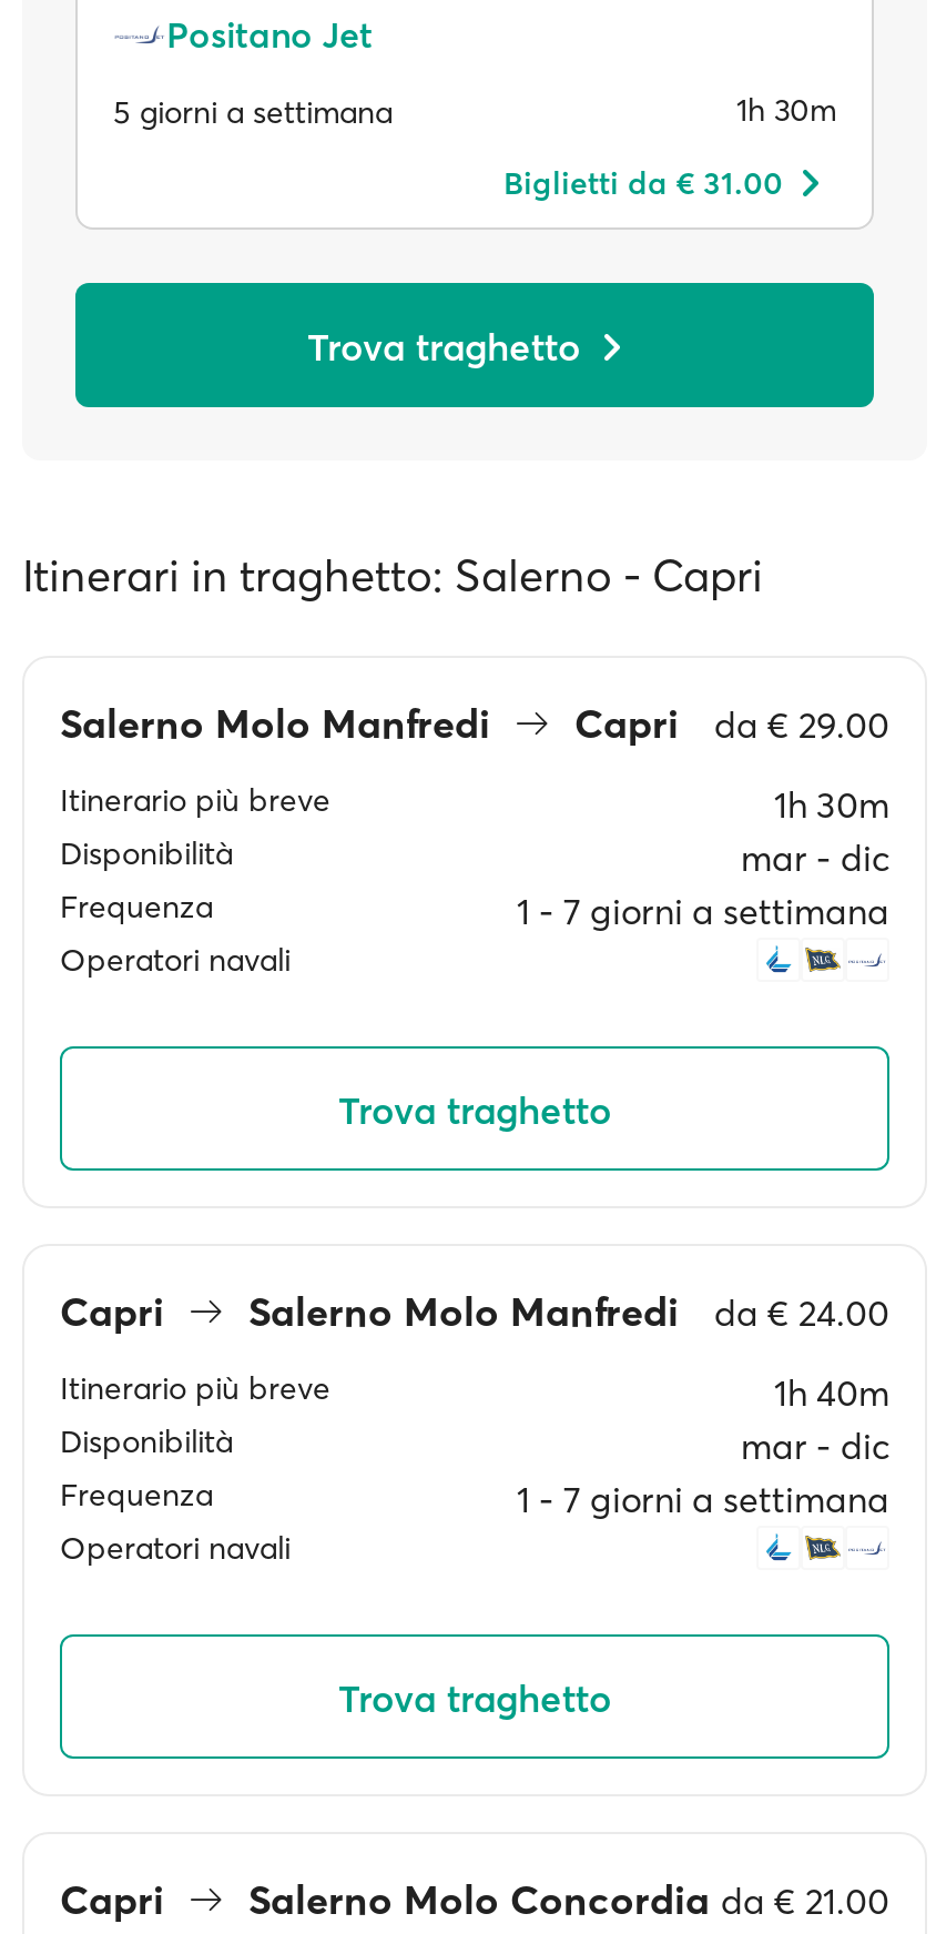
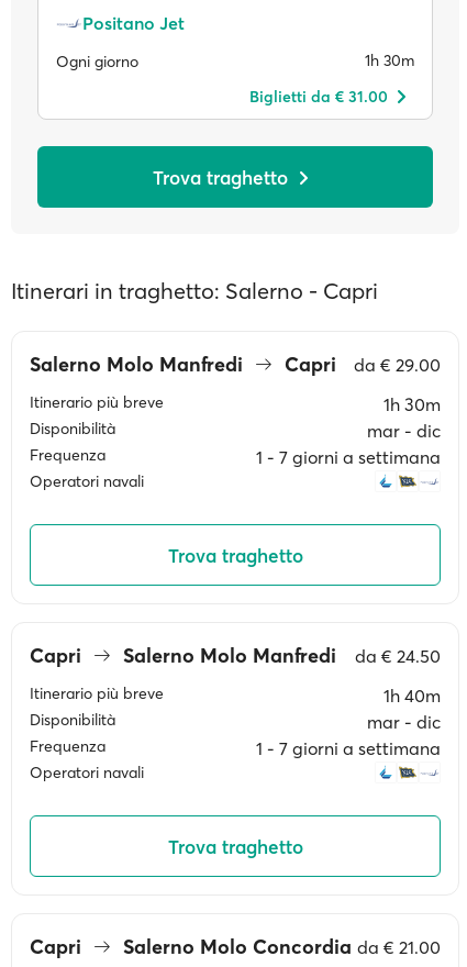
[113,91,393,131] 5 giorni a settimana -> [56,51,138,71] Ogni giorno
[60,1285,889,1336] Capri Salerno Molo Manfredi da € 24.00 -> [30,642,441,668] Capri Salerno Molo Manfredi da € 24.50

